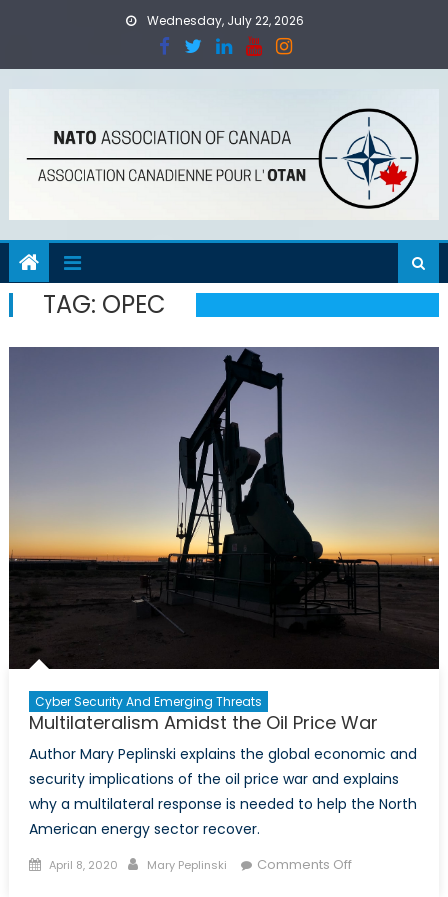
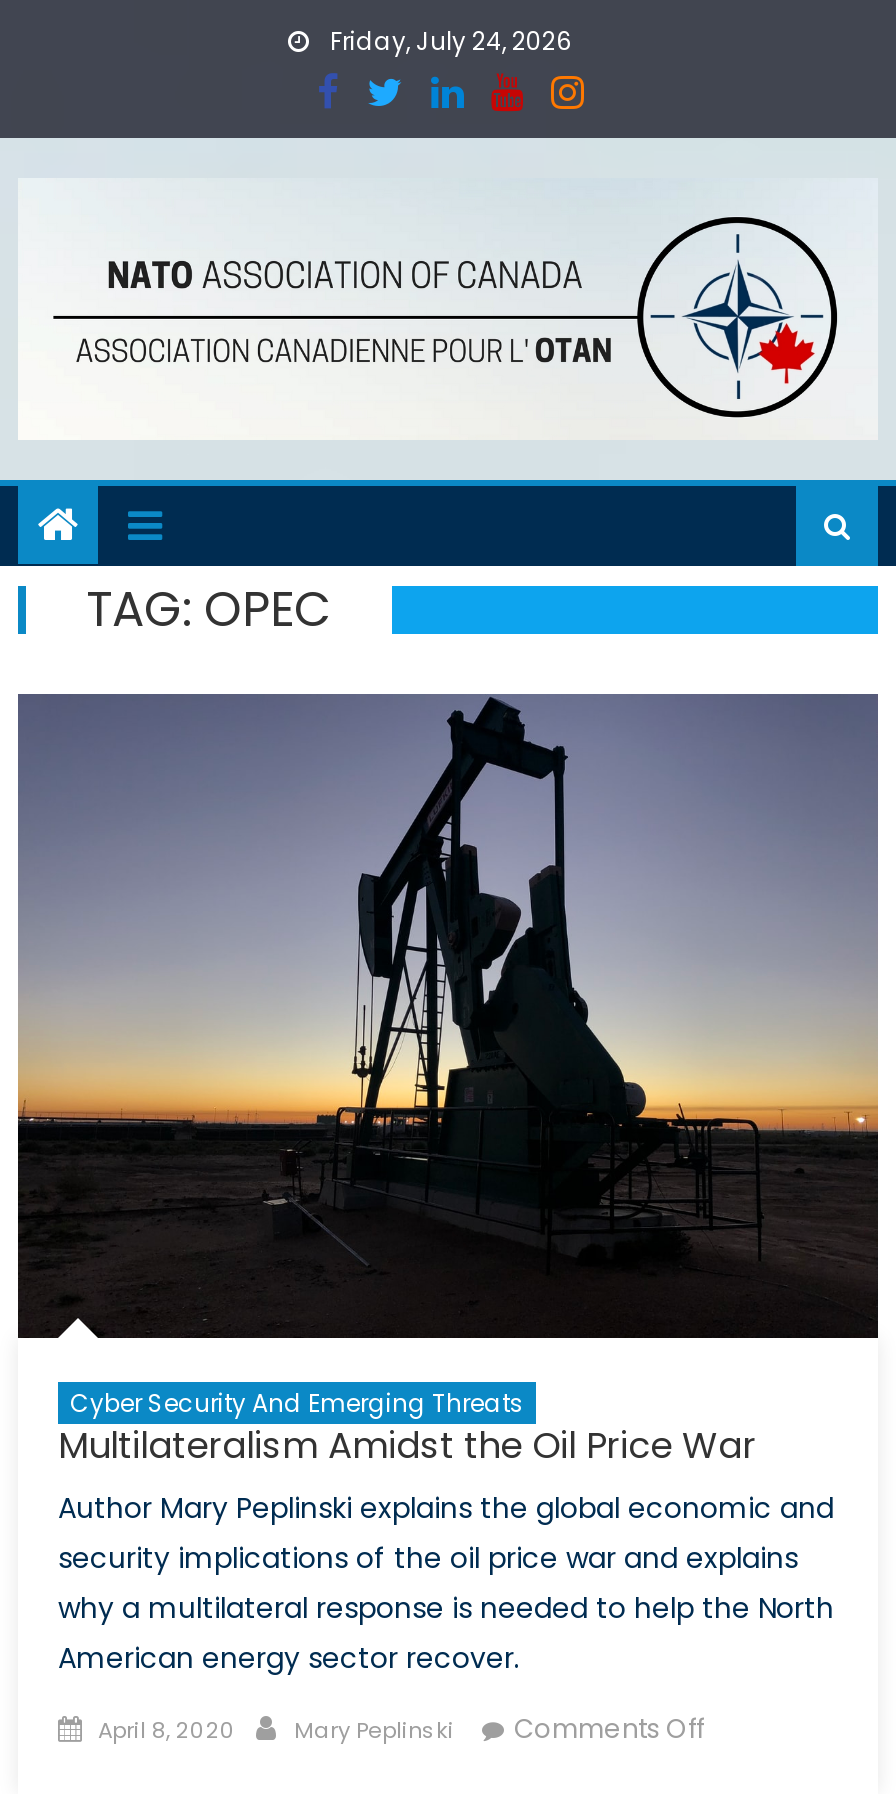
[144,12,304,29] Wednesday, July 22, 2026 -> [324,24,572,58] Friday, July 24, 2026

